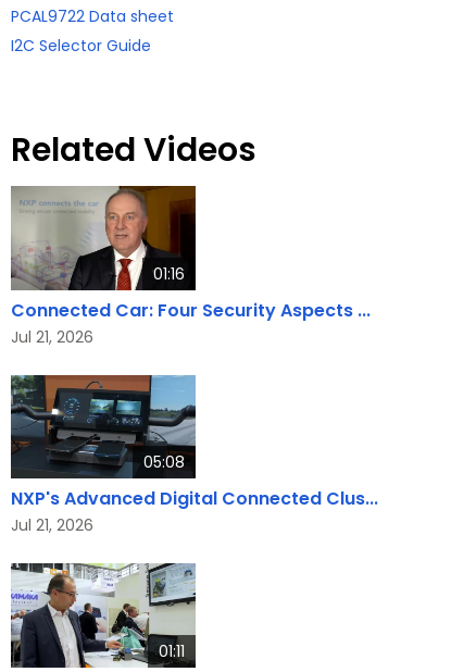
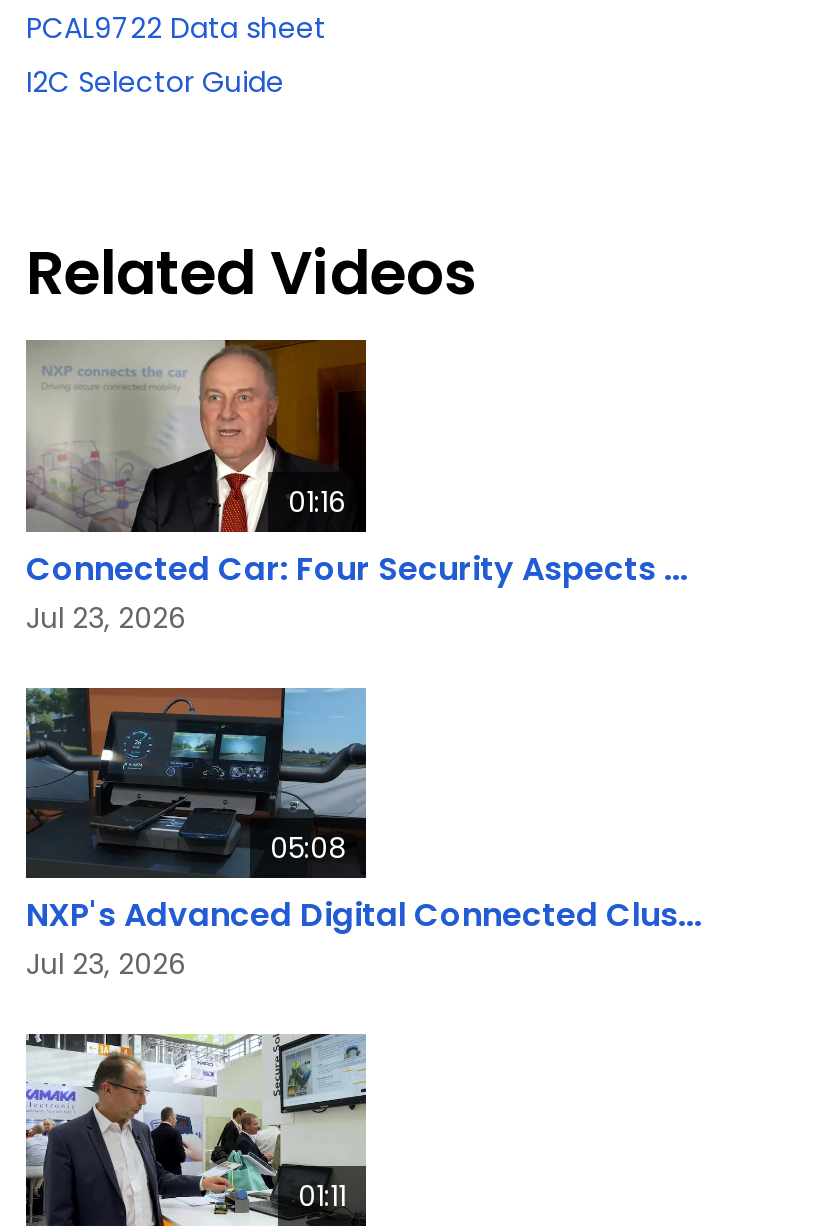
[11,326,93,348] Jul 21, 2026 -> [26,598,186,638] Jul 23, 2026
[11,515,93,537] Jul 21, 2026 -> [26,945,186,985] Jul 23, 2026

